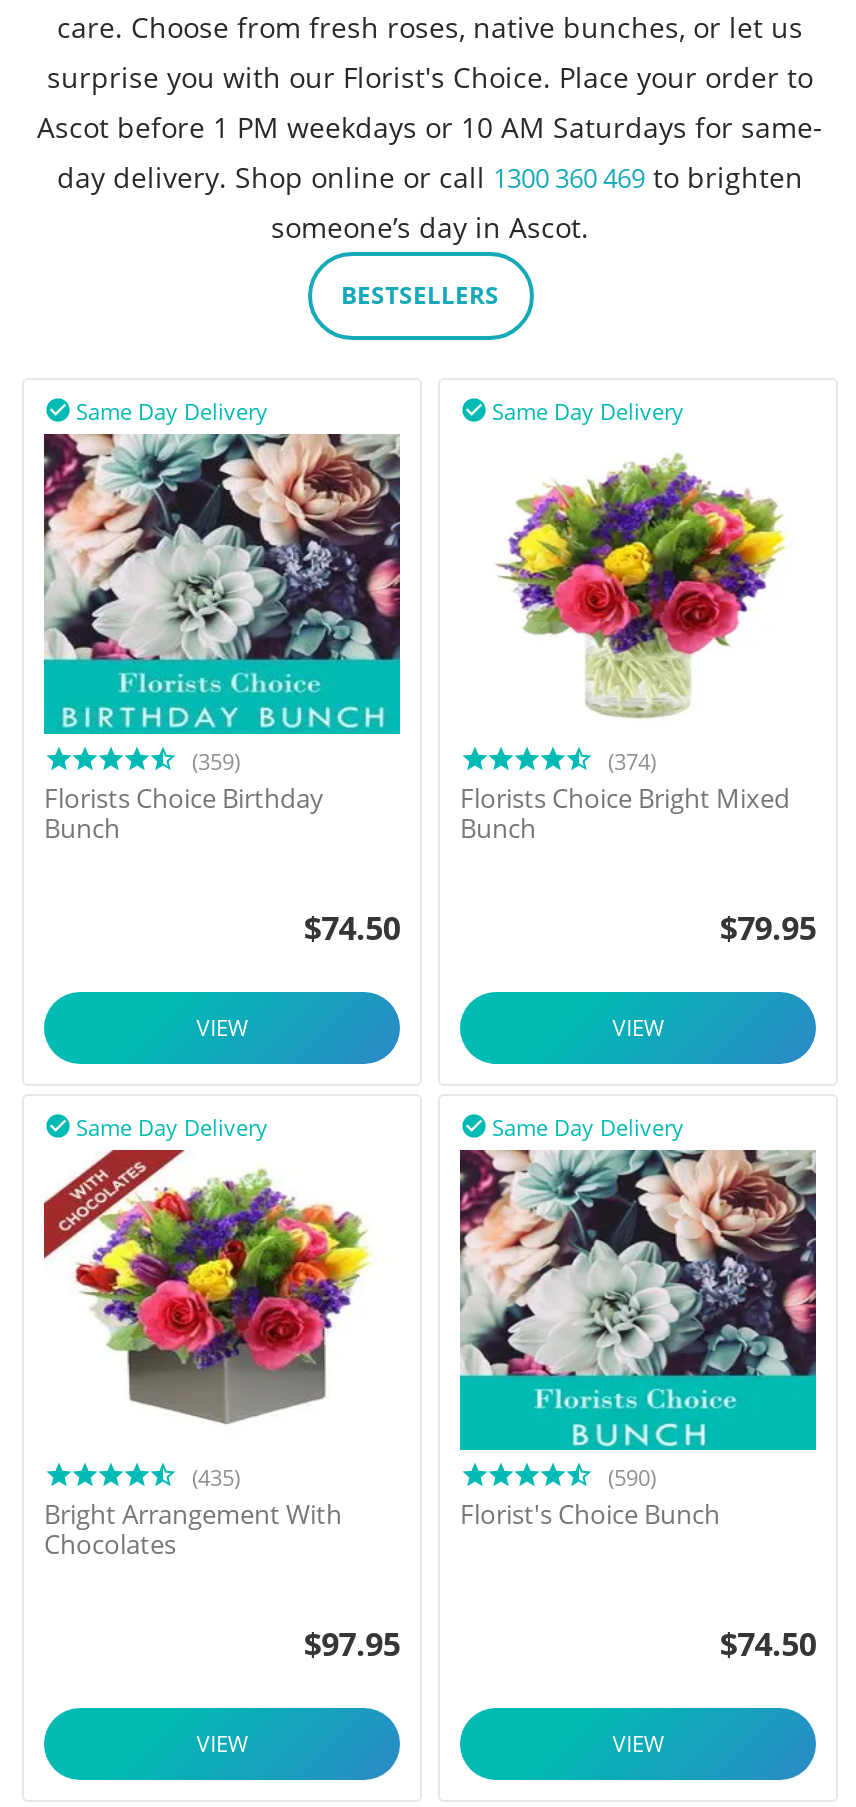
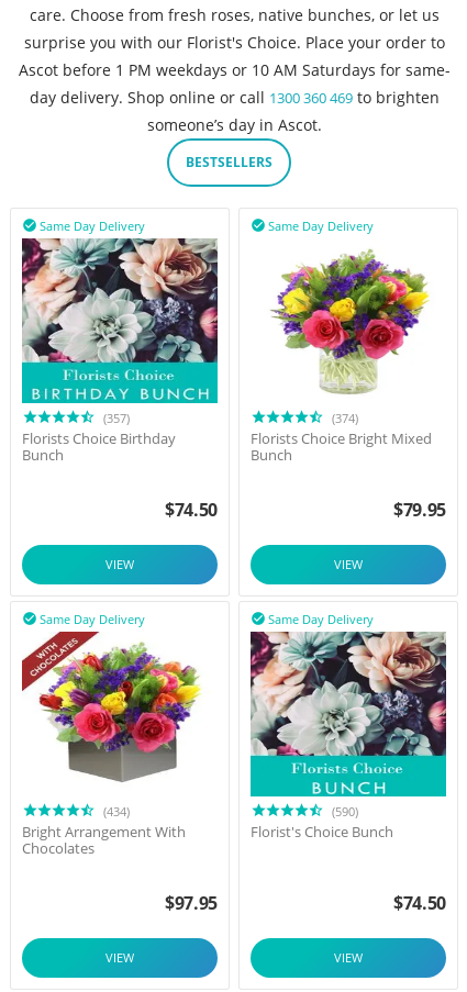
[192,745,240,775] (359) -> [103,409,130,426] (357)
[192,1461,240,1491] (435) -> [103,802,130,819] (434)

